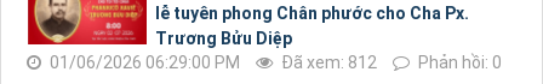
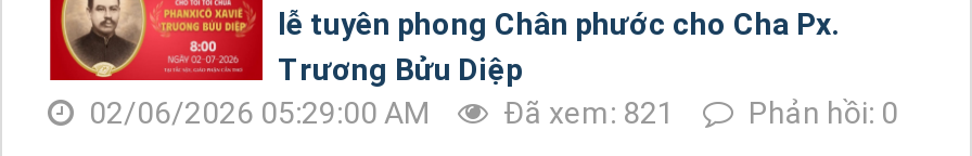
[46,53,377,72] 01/06/2026 06:29:00 PM | Đã xem: 812 -> [82,96,675,131] 02/06/2026 05:29:00 AM | Đã xem: 821

